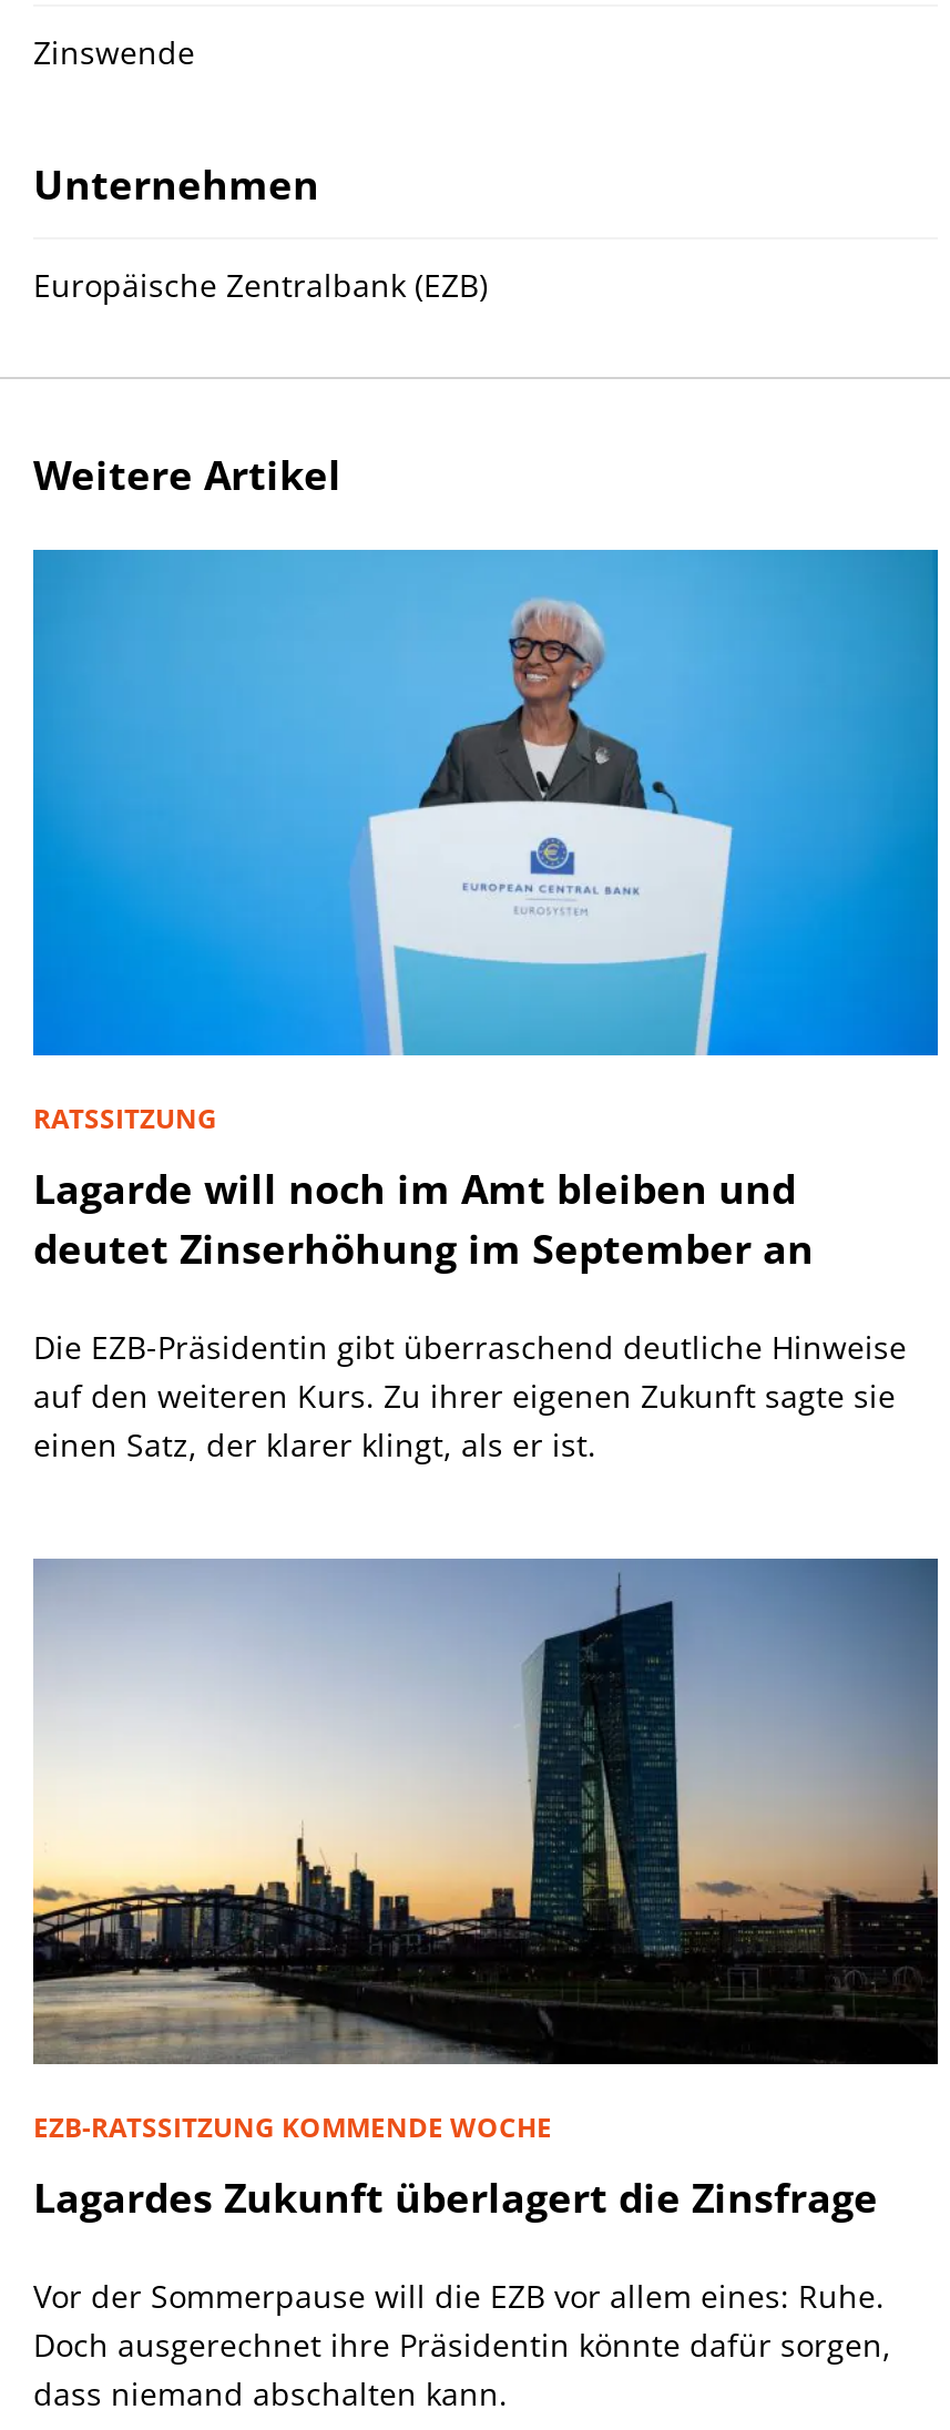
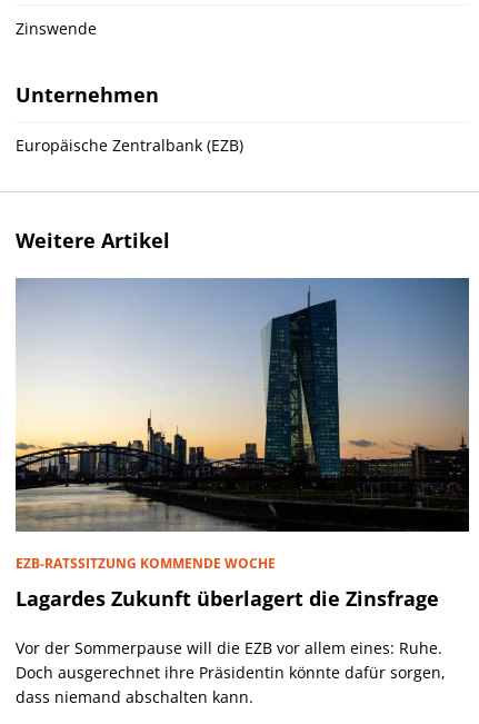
[31,549,940,1465] [image] | RATSSITZUNG | Lagarde will noch im Amt bleiben und | deutet Zinserhöhung im September an | Die EZB-Präsidentin gibt überraschend deutliche Hinweise | auf den weiteren Kurs. Zu ihrer eigenen Zukunft sagte sie | einen Satz, der klarer klingt, als er ist. -> none

